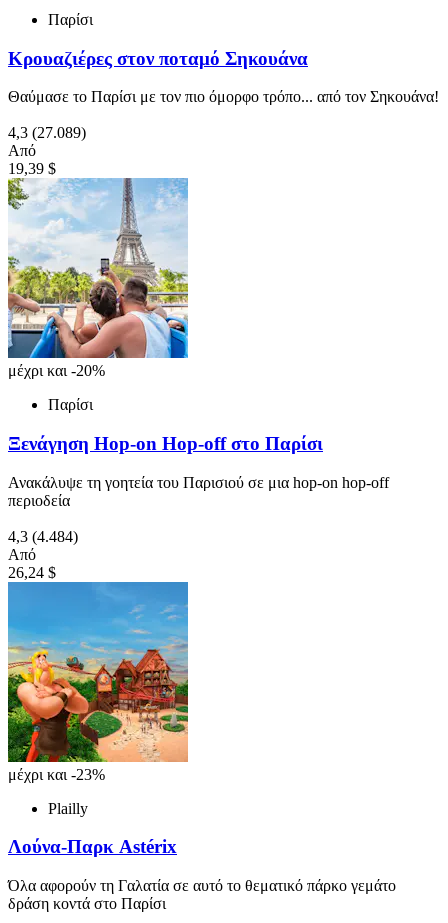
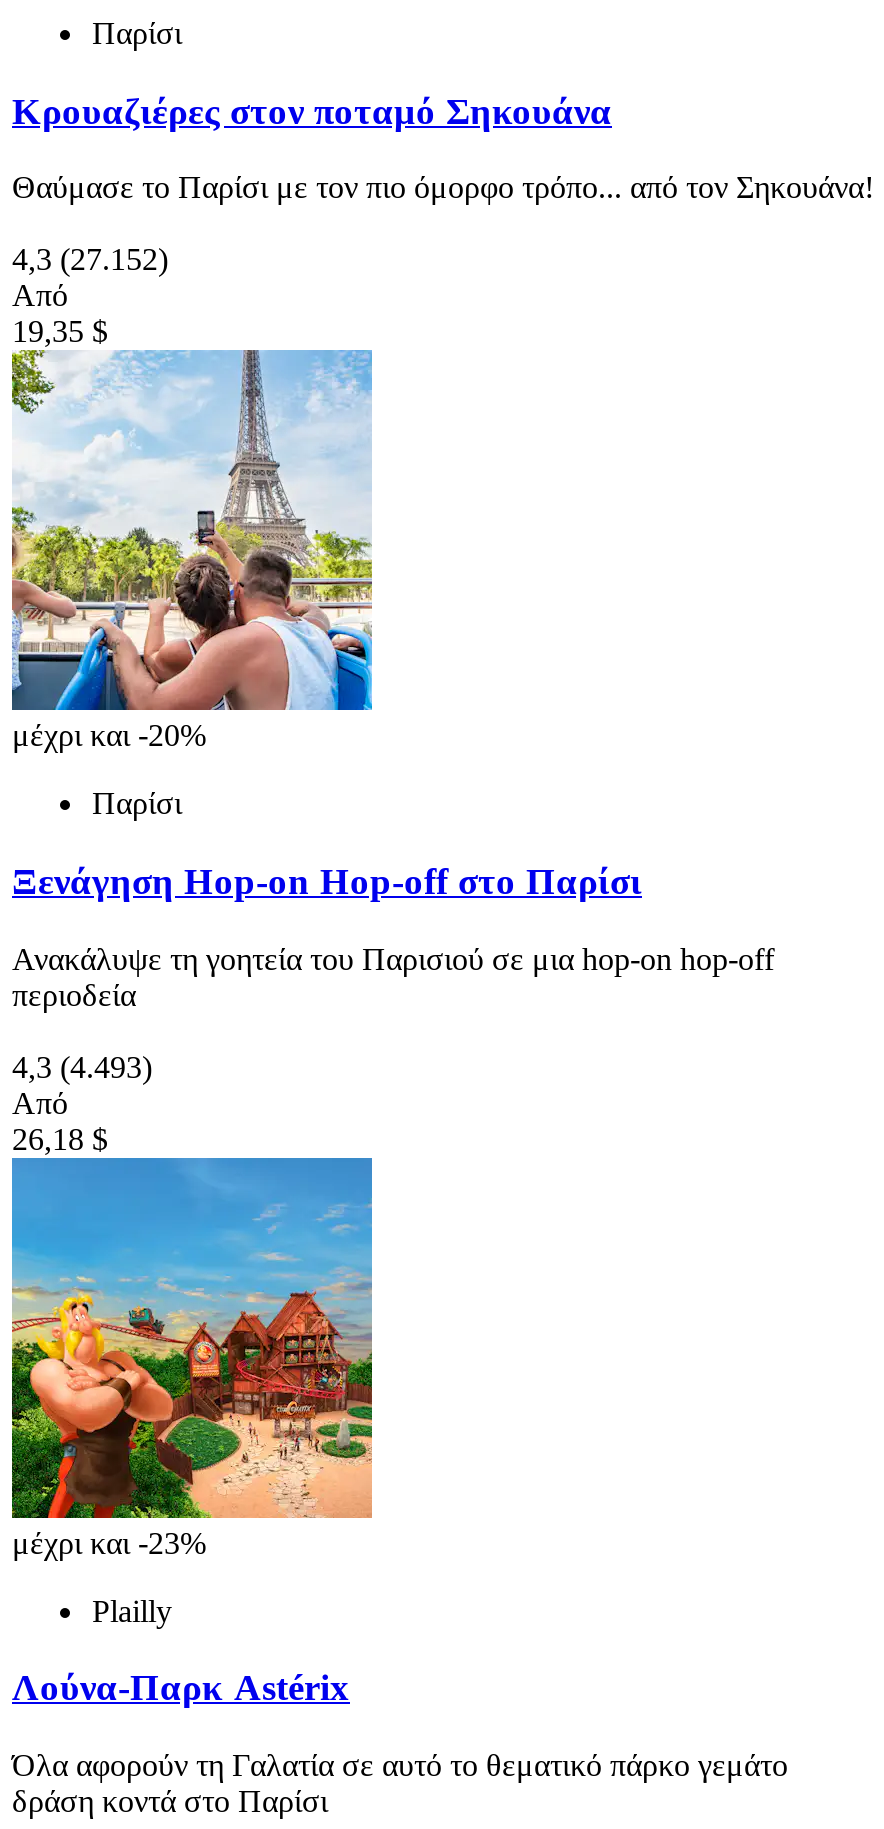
[8,124,86,141] 4,3 (27.089) -> [12,243,168,277] 4,3 (27.152)
[8,160,56,177] 19,39 $ -> [12,315,108,349] 19,35 $
[8,528,78,545] 4,3 (4.484) -> [12,1050,152,1084] 4,3 (4.493)
[8,564,56,581] 26,24 $ -> [12,1122,108,1156] 26,18 $

